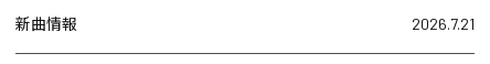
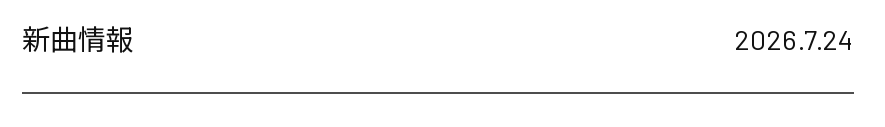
[412,15,475,34] 2026.7.21 -> [734,23,854,57] 2026.7.24

